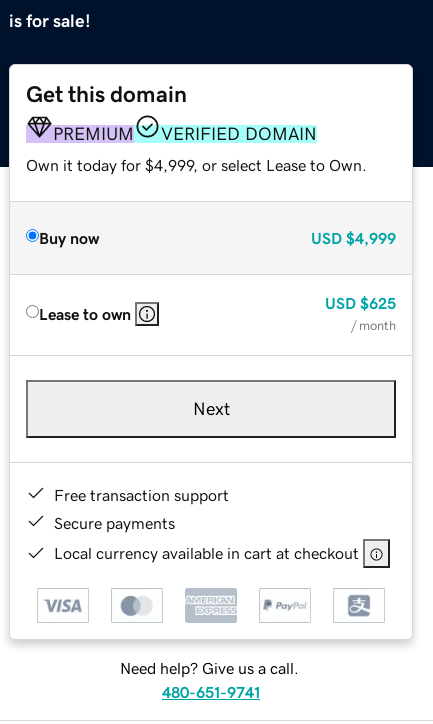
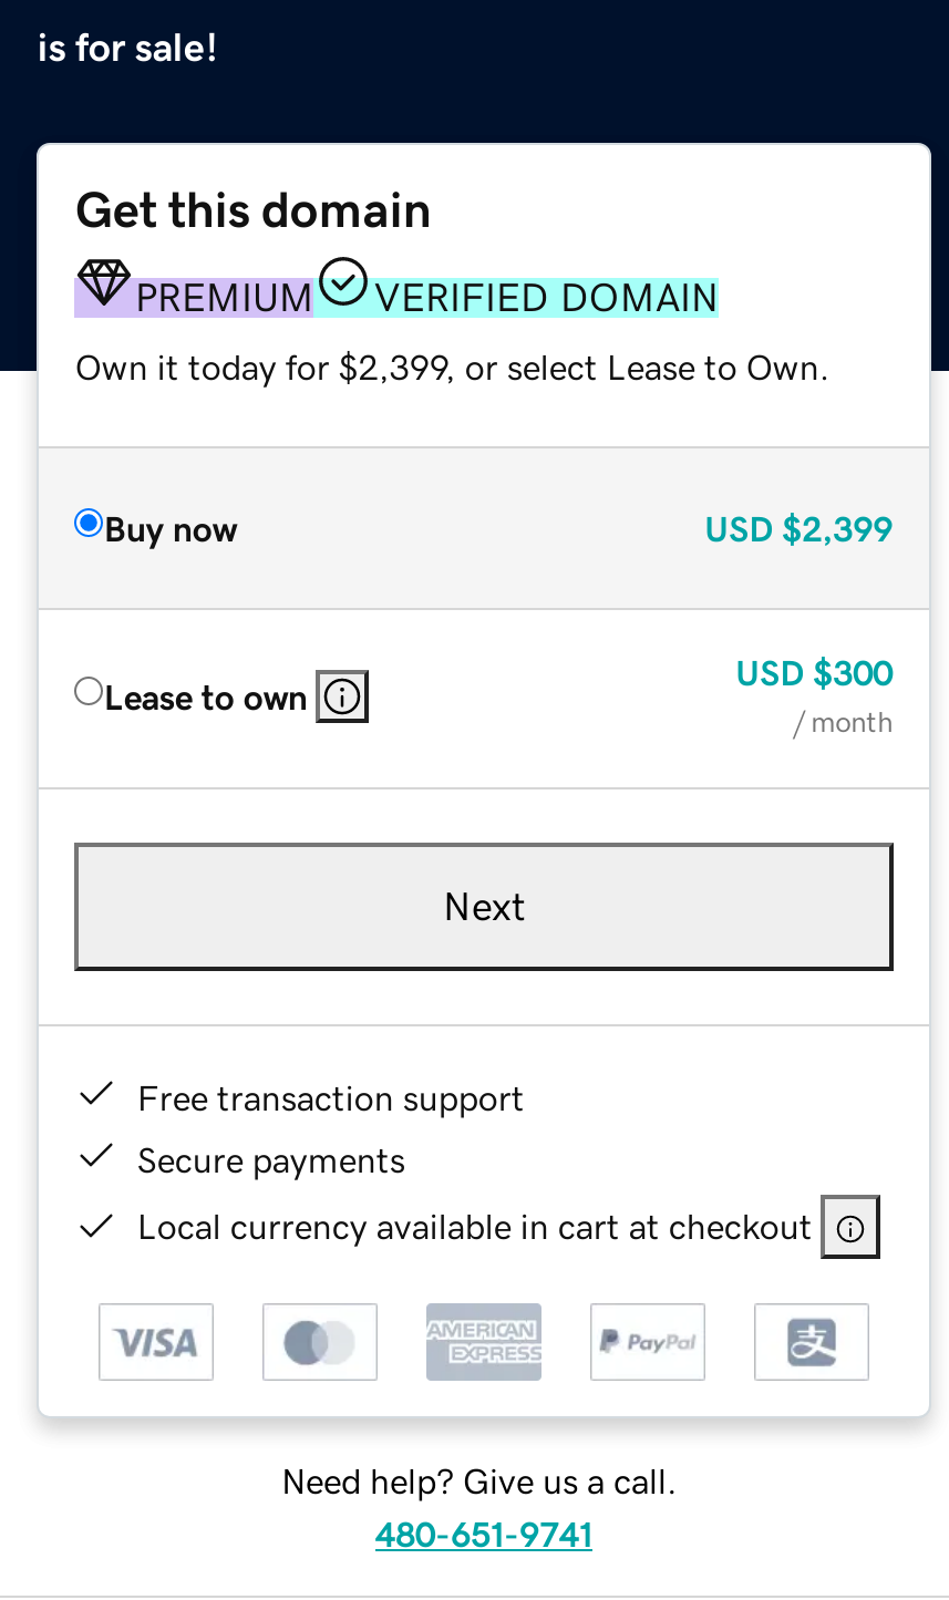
[26,157,367,173] Own it today for $4,999, or select Lease to Own. -> [75,348,830,383] Own it today for $2,399, or select Lease to Own.
[311,230,396,246] USD $4,999 -> [704,510,893,545] USD $2,399
[325,295,396,311] USD $625 -> [736,654,893,689] USD $300

